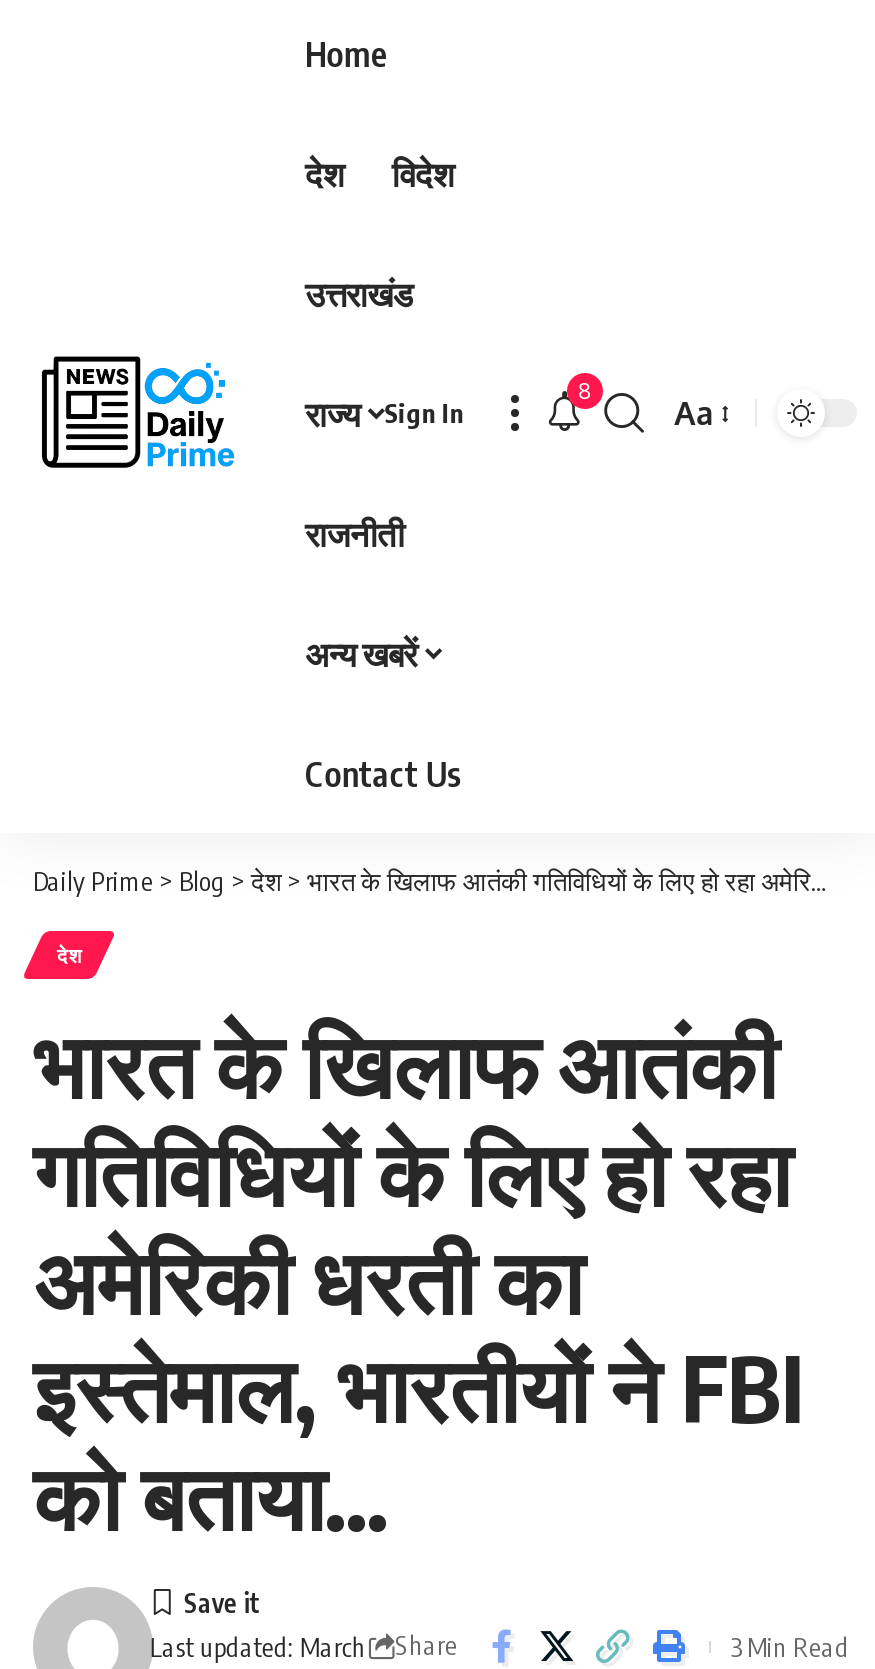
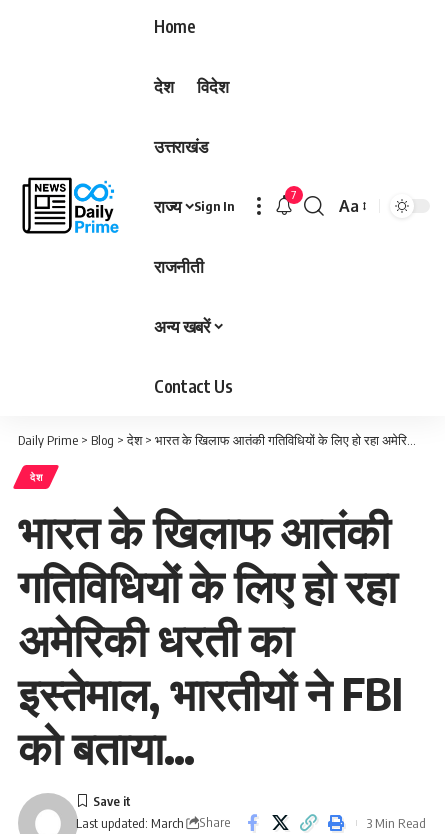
[578,377,590,405] 8 -> [291,188,297,202] 7

